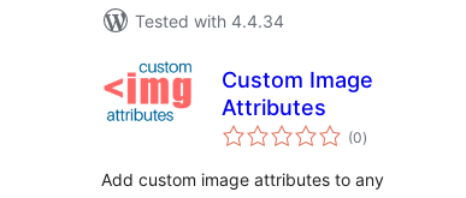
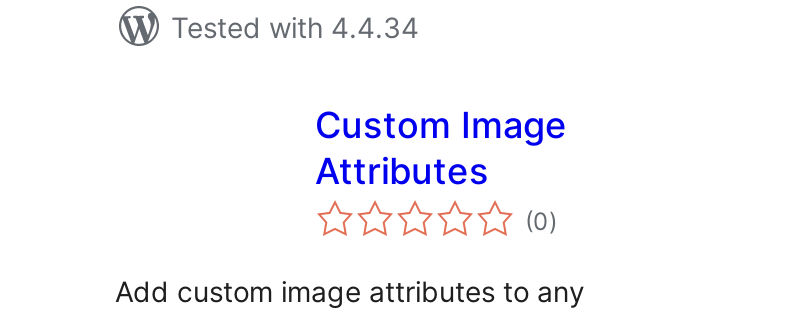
[102,60,193,122] [image] -> none

